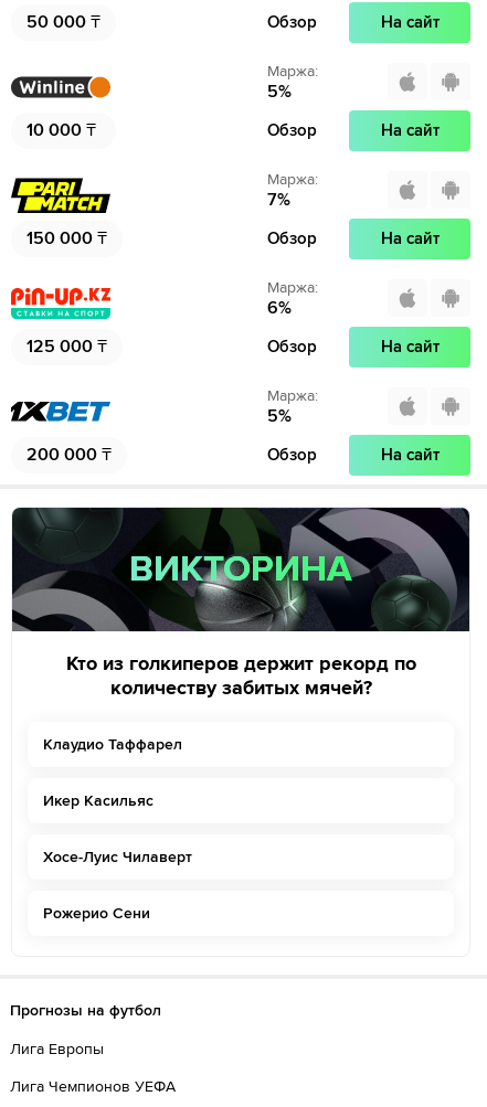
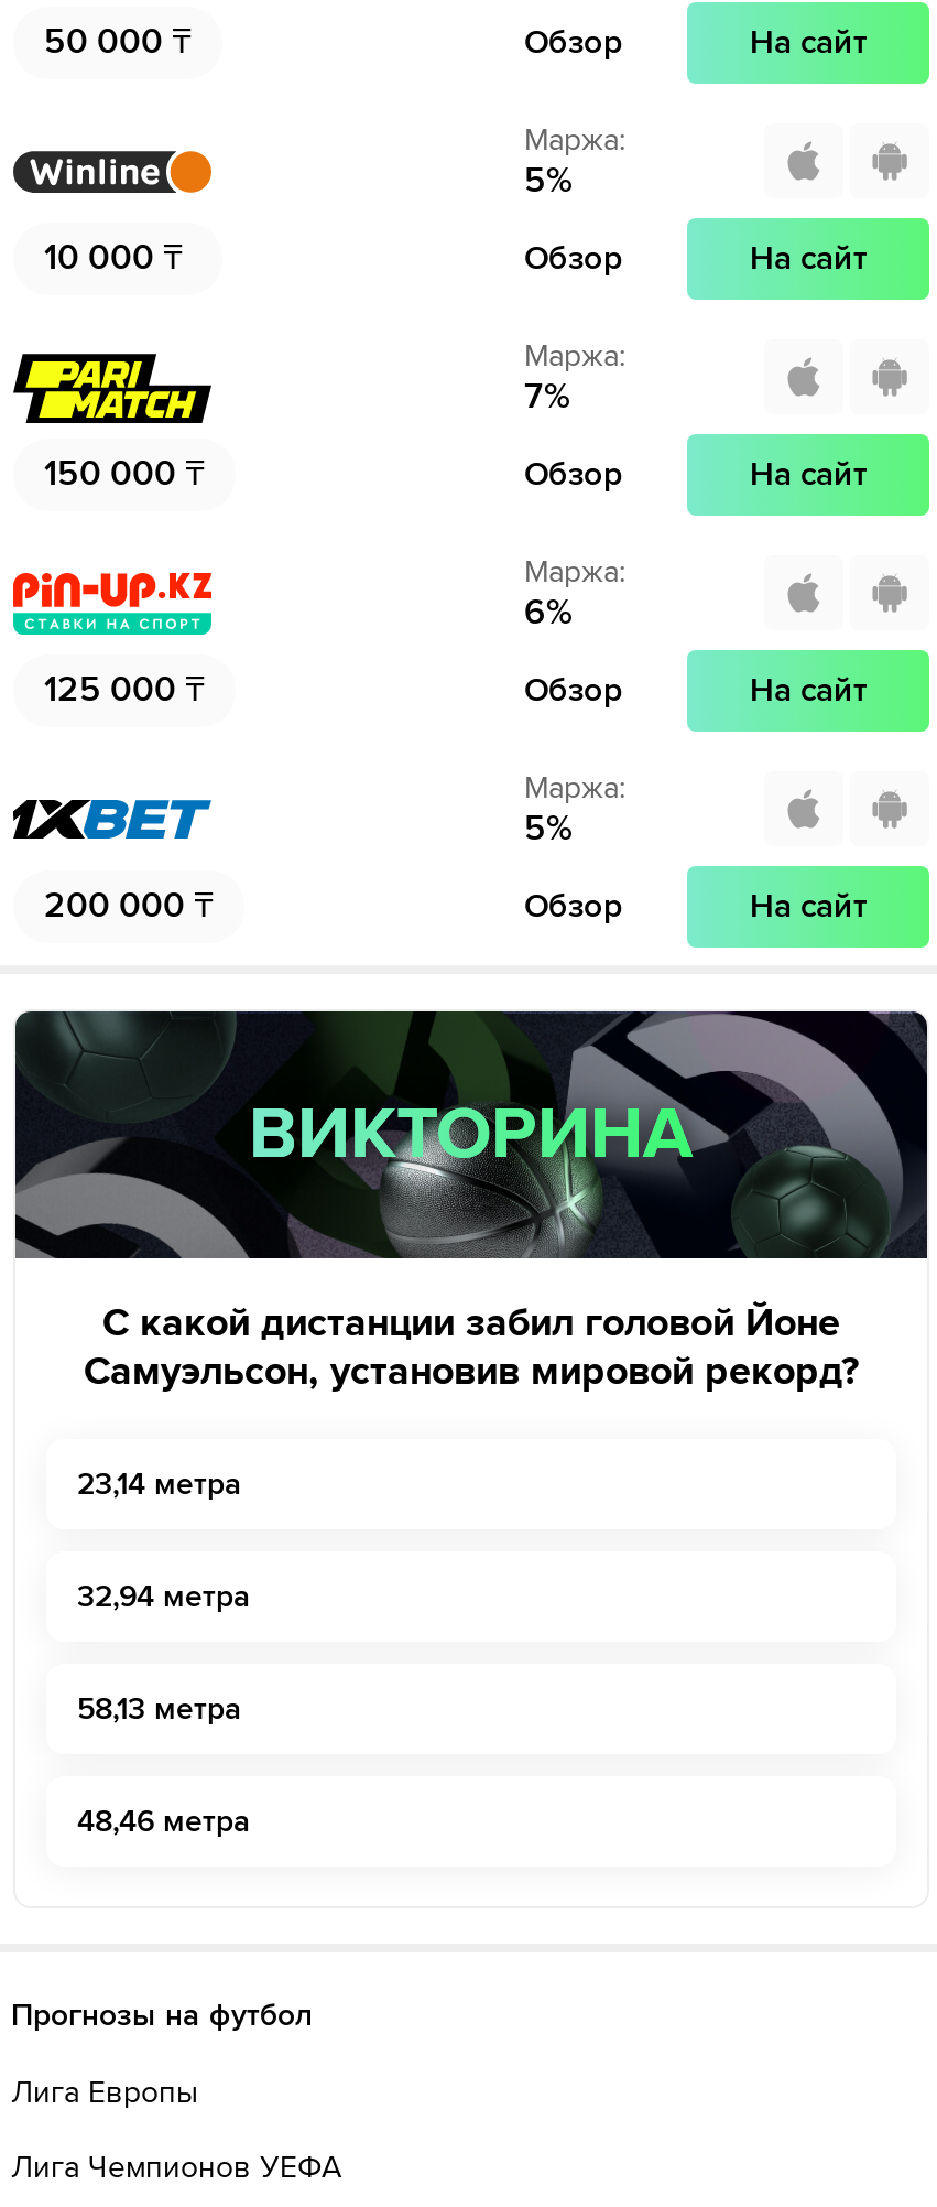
[66,651,416,700] Кто из голкиперов держит рекорд по | количеству забитых мячей? -> [84,1298,859,1395] С какой дистанции забил головой Йоне | Самуэльсон, установив мировой рекорд?
[43,735,182,754] Клаудио Таффарел -> [77,1465,242,1503] 23,14 метра
[43,791,153,810] Икер Касильяс -> [77,1578,251,1615] 32,94 метра
[43,848,192,866] Хосе-Луис Чилаверт -> [77,1690,242,1728] 58,13 метра
[43,904,150,923] Рожерио Сени -> [77,1803,251,1840] 48,46 метра

